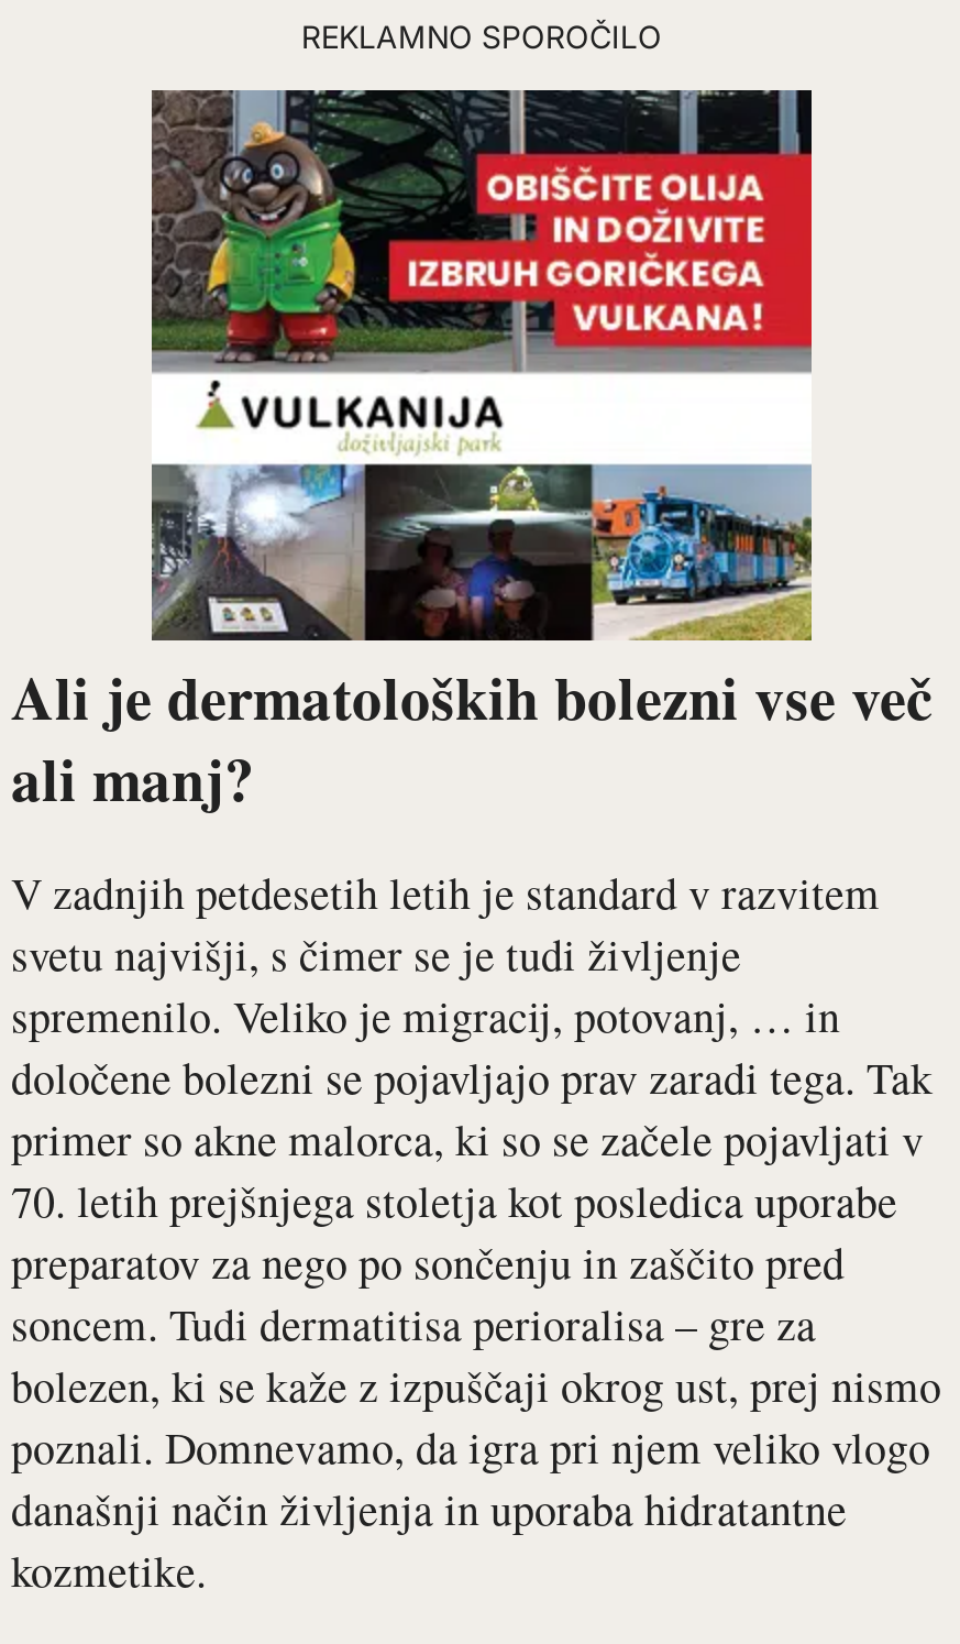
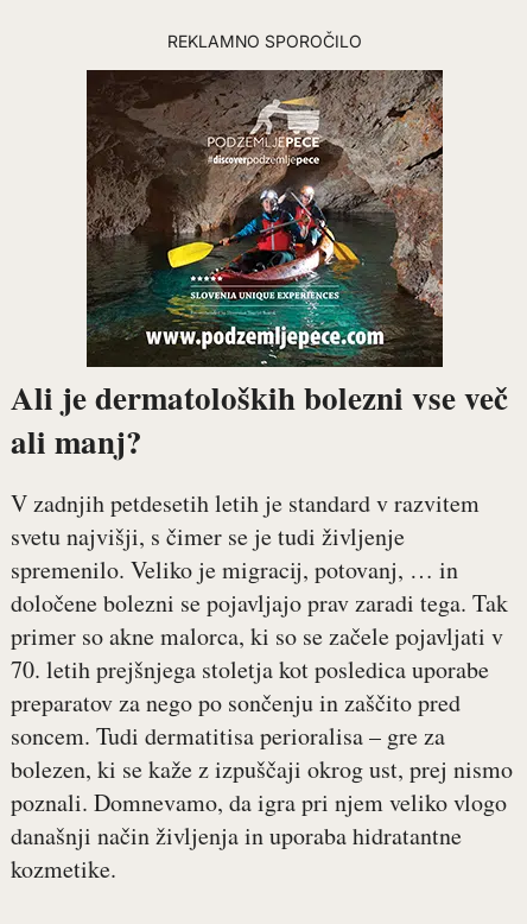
[152,88,814,643] [image] -> [85,69,444,368] [image]

